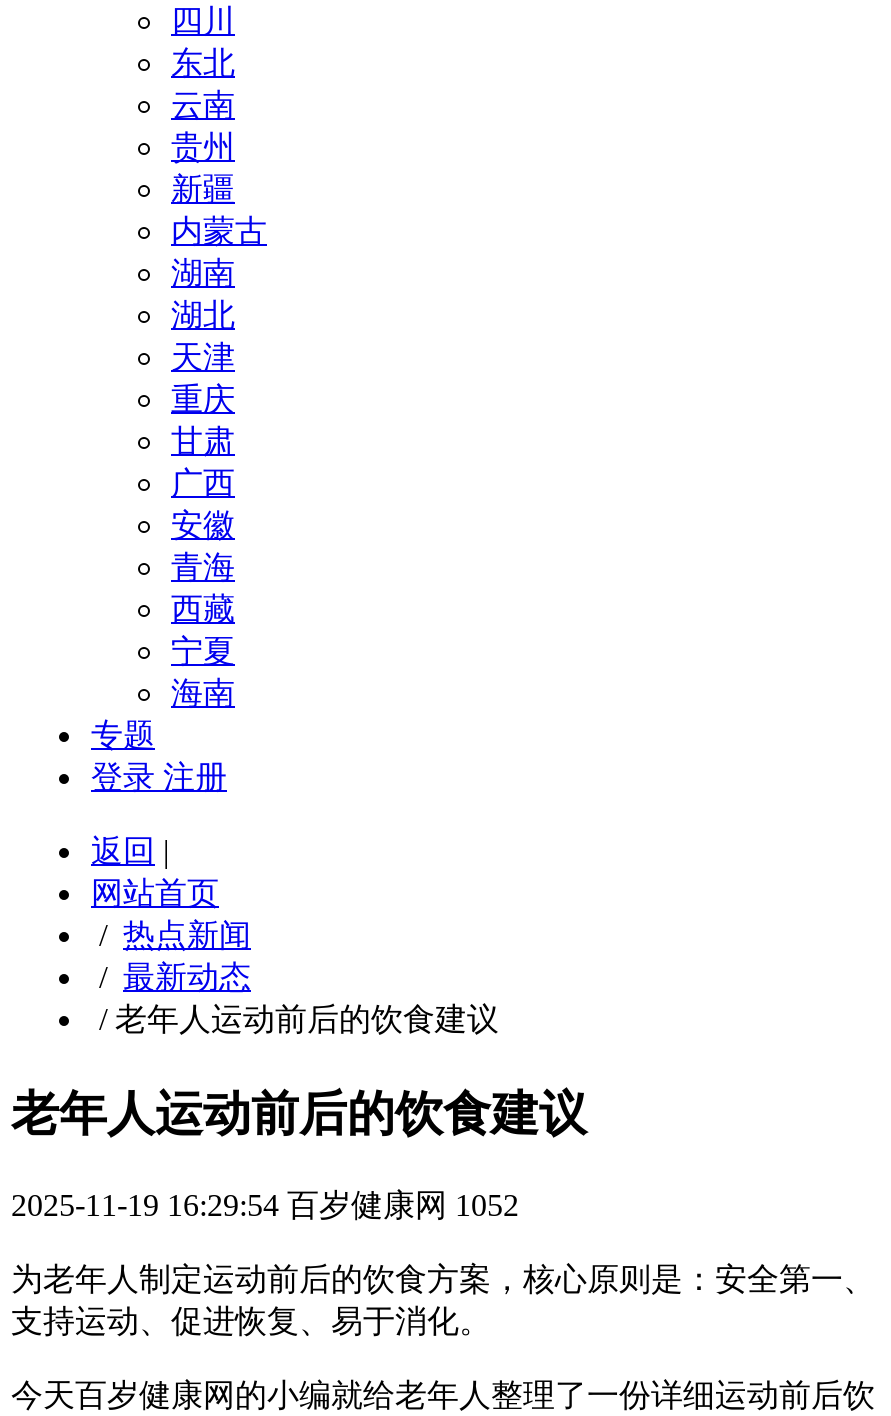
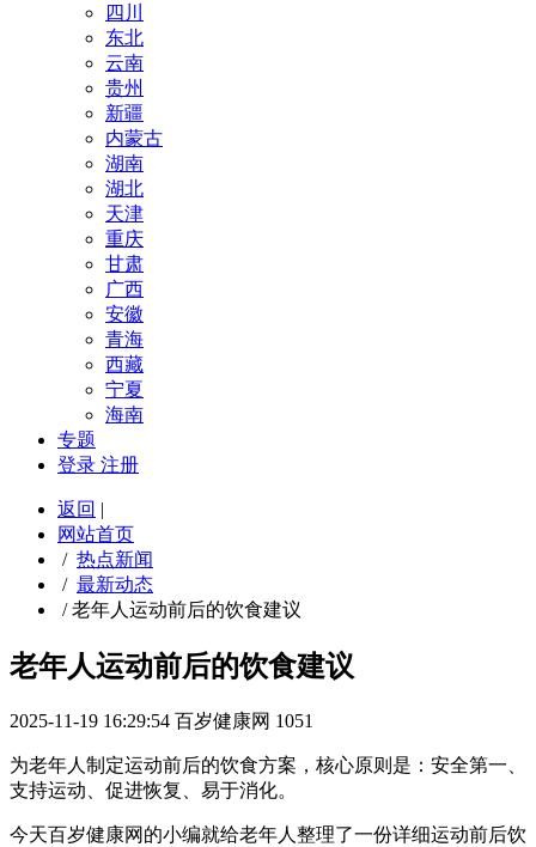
[11,1188,519,1222] 2025-11-19 16:29:54 百岁健康网 1052 -> [10,710,313,731] 2025-11-19 16:29:54 百岁健康网 1051

